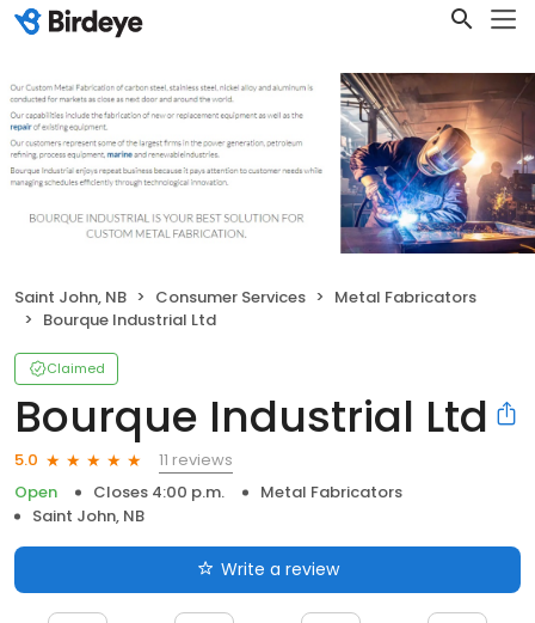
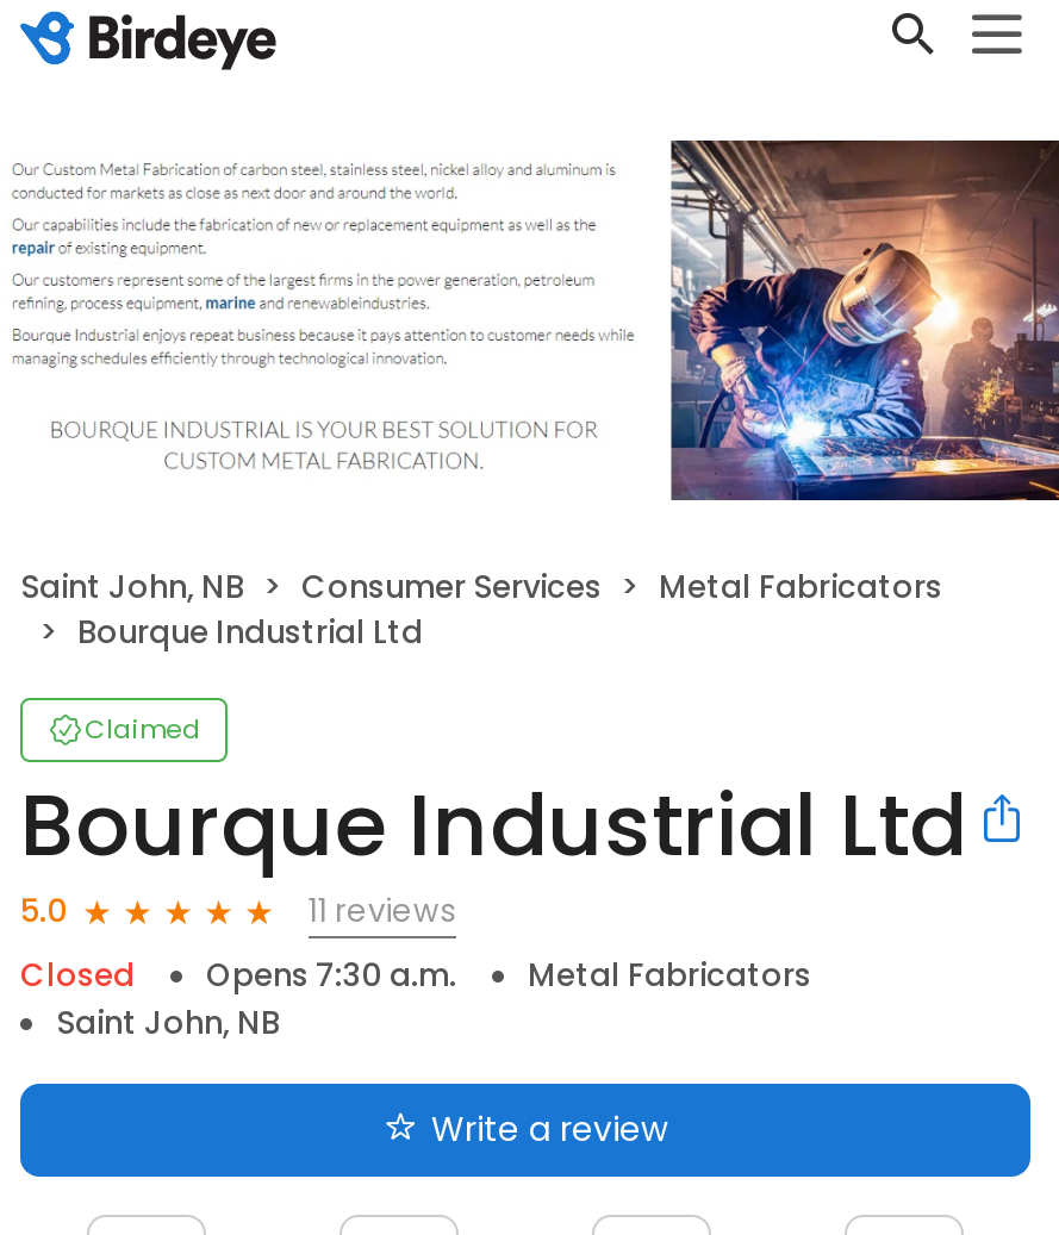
[14,481,225,503] Open | Closes 4:00 p.m. -> [20,953,456,998] Closed | Opens 7:30 a.m.

